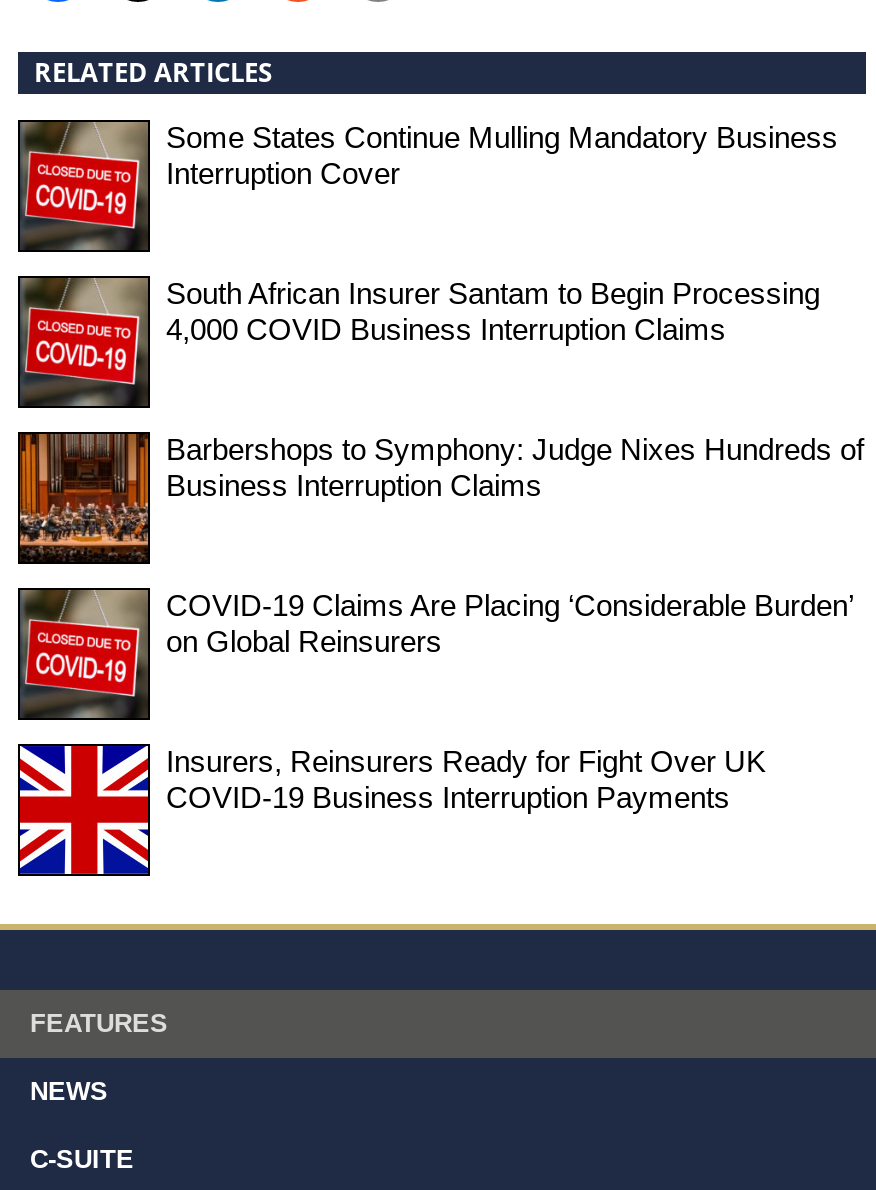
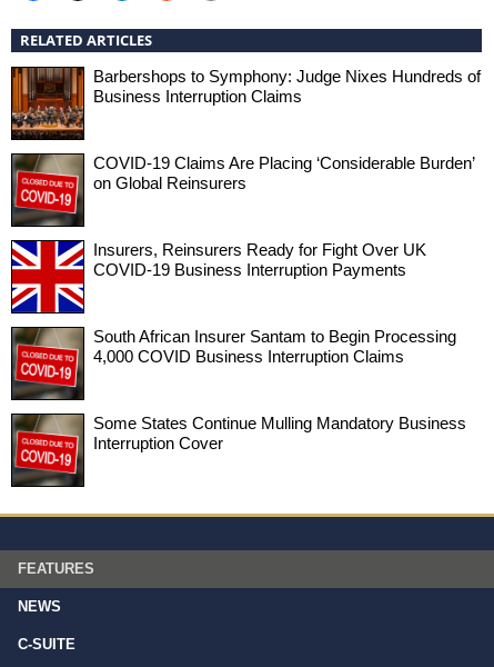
moved [18,120,838,252] -> [11,413,466,487]: [image] | Some States Continue Mulling Mandatory Business | Interruption Cover
moved [166,276,820,346] -> [93,327,456,366]: South African Insurer Santam to Begin Processing | 4,000 COVID Business Interruption Claims
moved [16,430,864,814] -> [10,66,481,279]: [image] | Barbershops to Symphony: Judge Nixes Hundreds of | Business Interruption Claims | COVID-19 Claims Are Placing ‘Considerable Burden’ | on Global Reinsurers | Insurers, Reinsurers Ready for Fight Over UK | COVID-19 Business Interruption Payments

